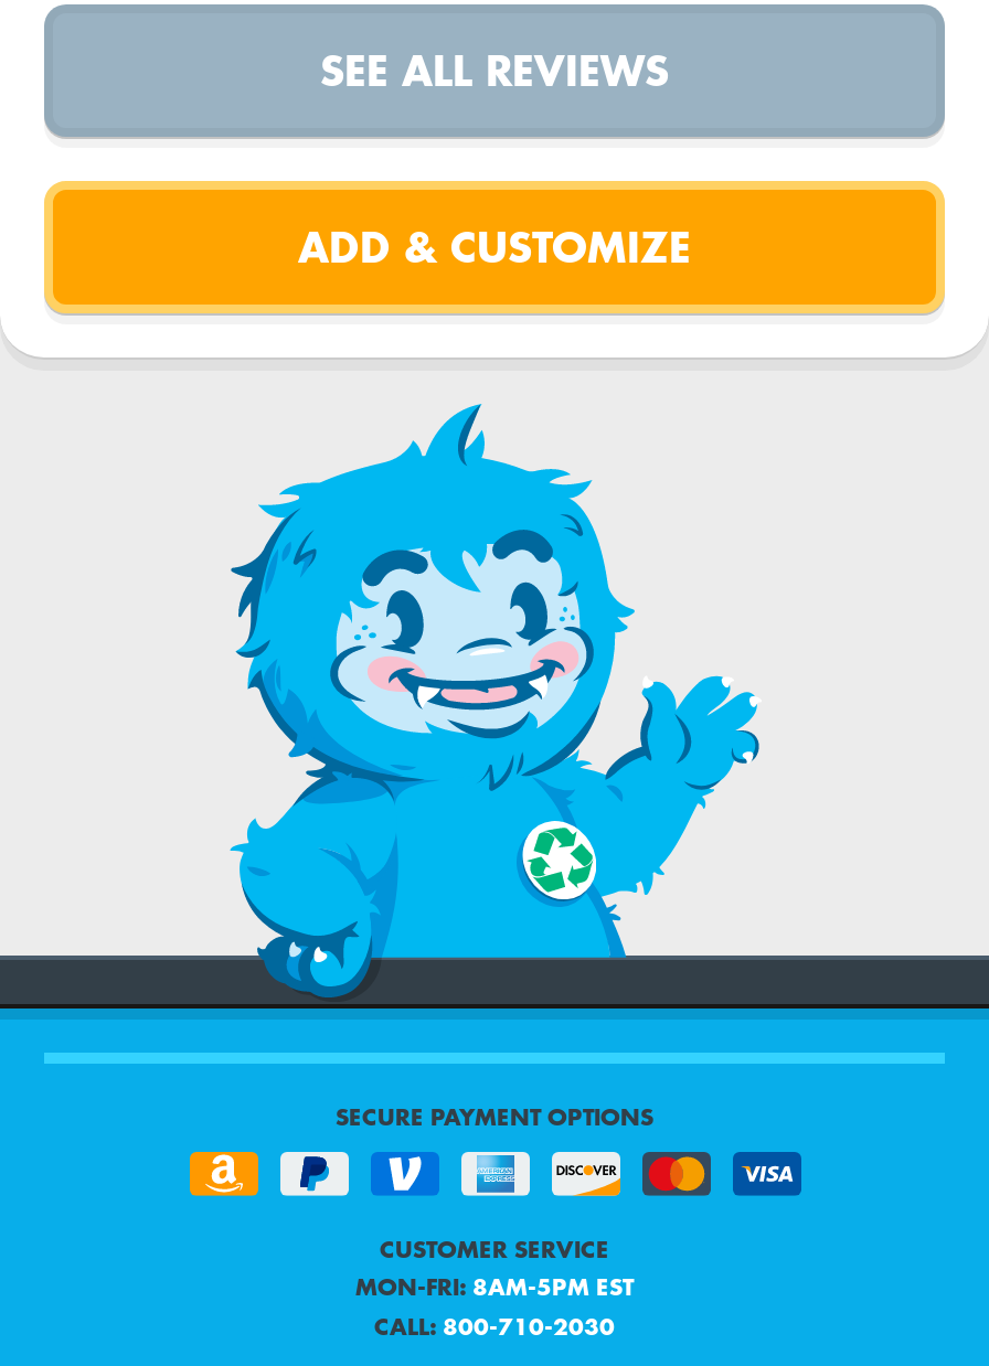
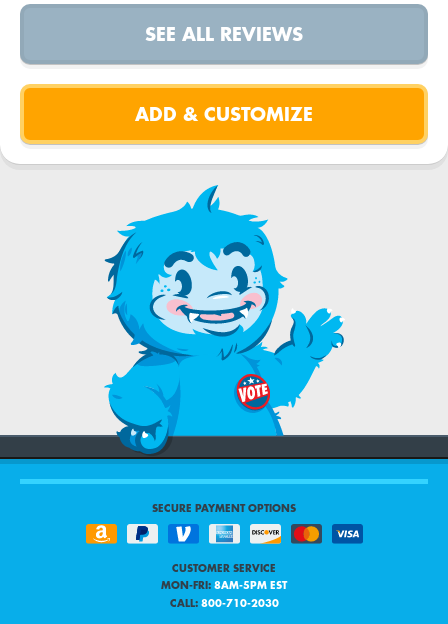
[521,819,598,903] [image] -> [236,373,271,411] [image]

